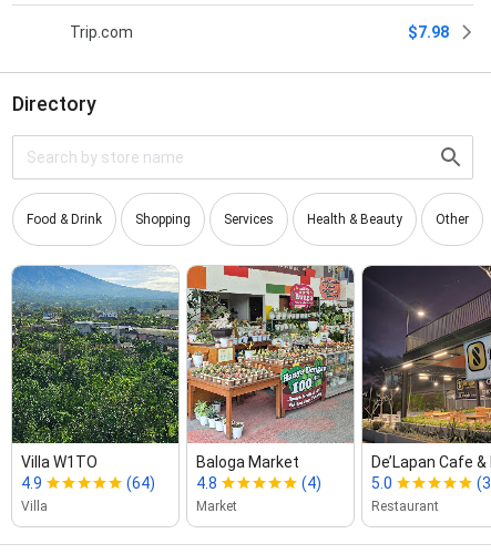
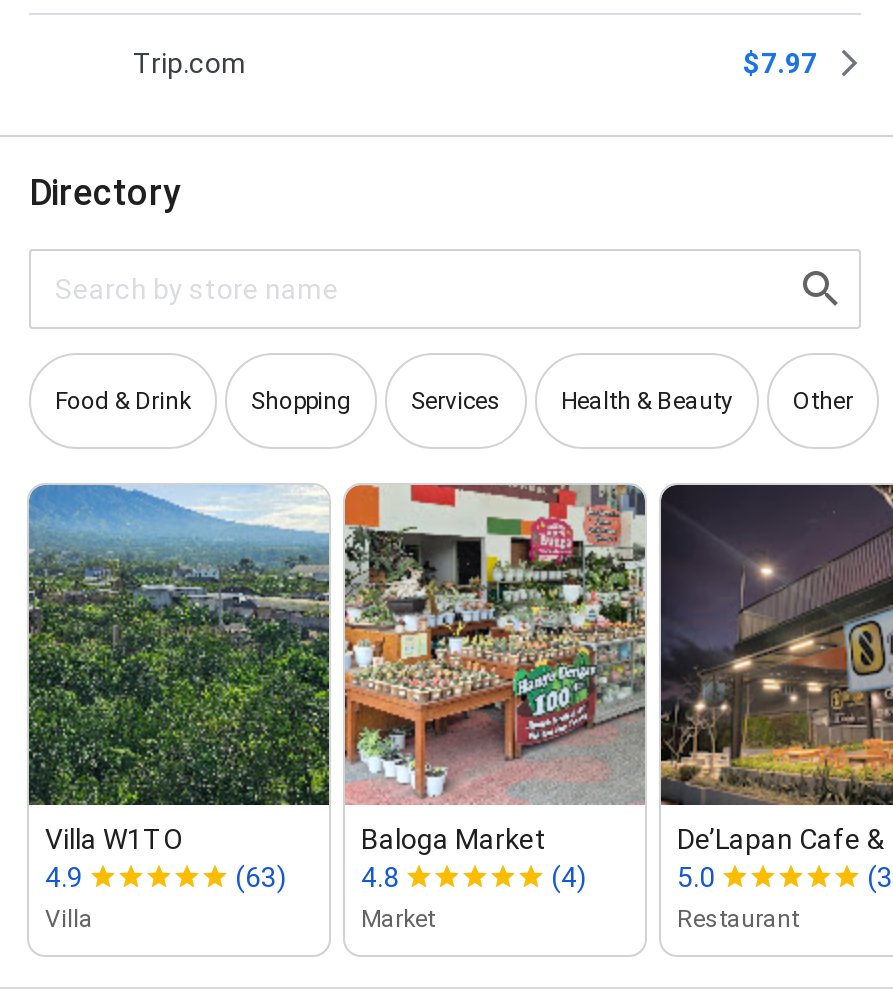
[408,23,449,41] $7.98 -> [743,47,817,79] $7.97
[126,474,155,492] (64) -> [235,861,287,893] (63)

